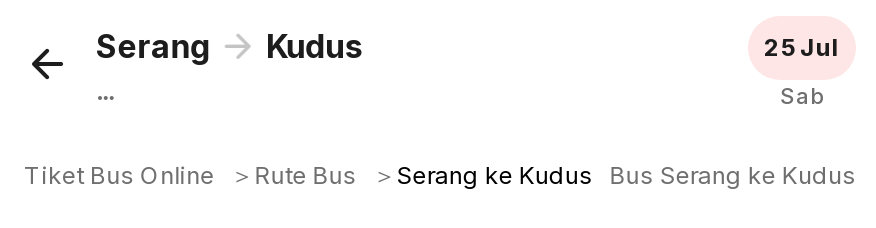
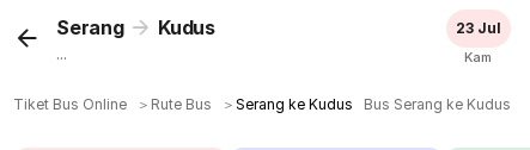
[764,32,840,62] 25 Jul -> [456,19,501,37] 23 Jul
[780,82,824,110] Sab -> [465,49,492,65] Kam

